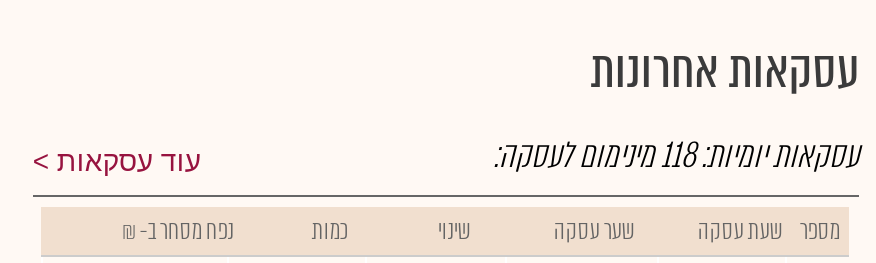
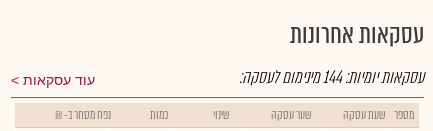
[493,131,859,181] עסקאות יומיות:118 מינימום לעסקה: -> [239,65,424,90] עסקאות יומיות:144 מינימום לעסקה:

